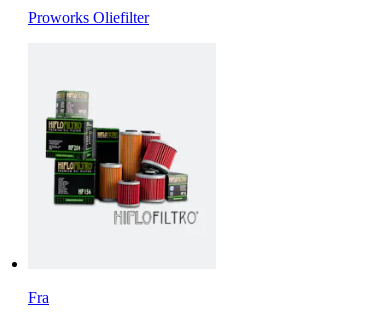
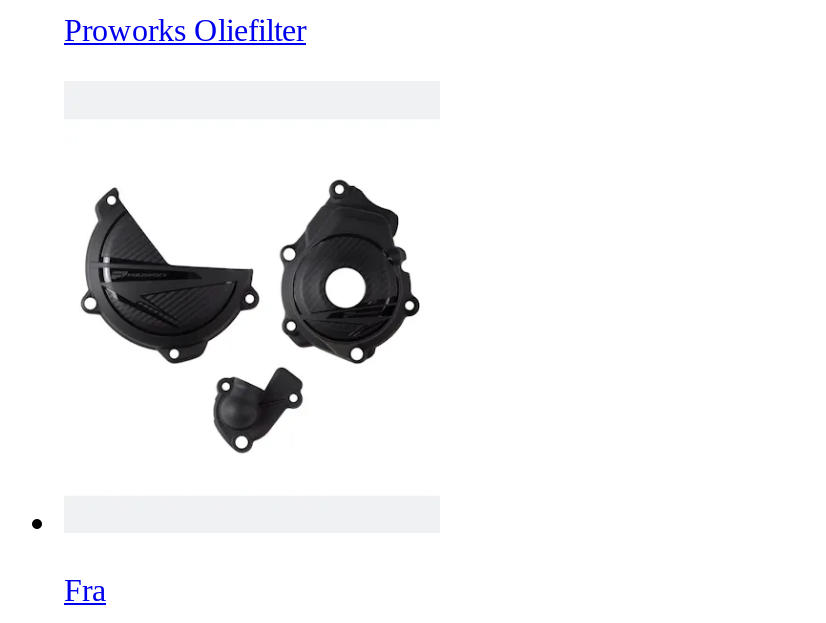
[37,89,206,229] [image] -> [80,175,422,455] [image]

